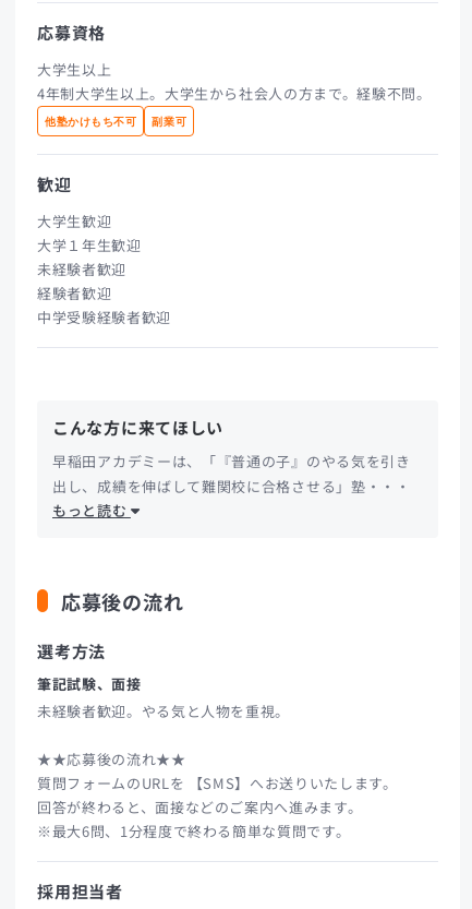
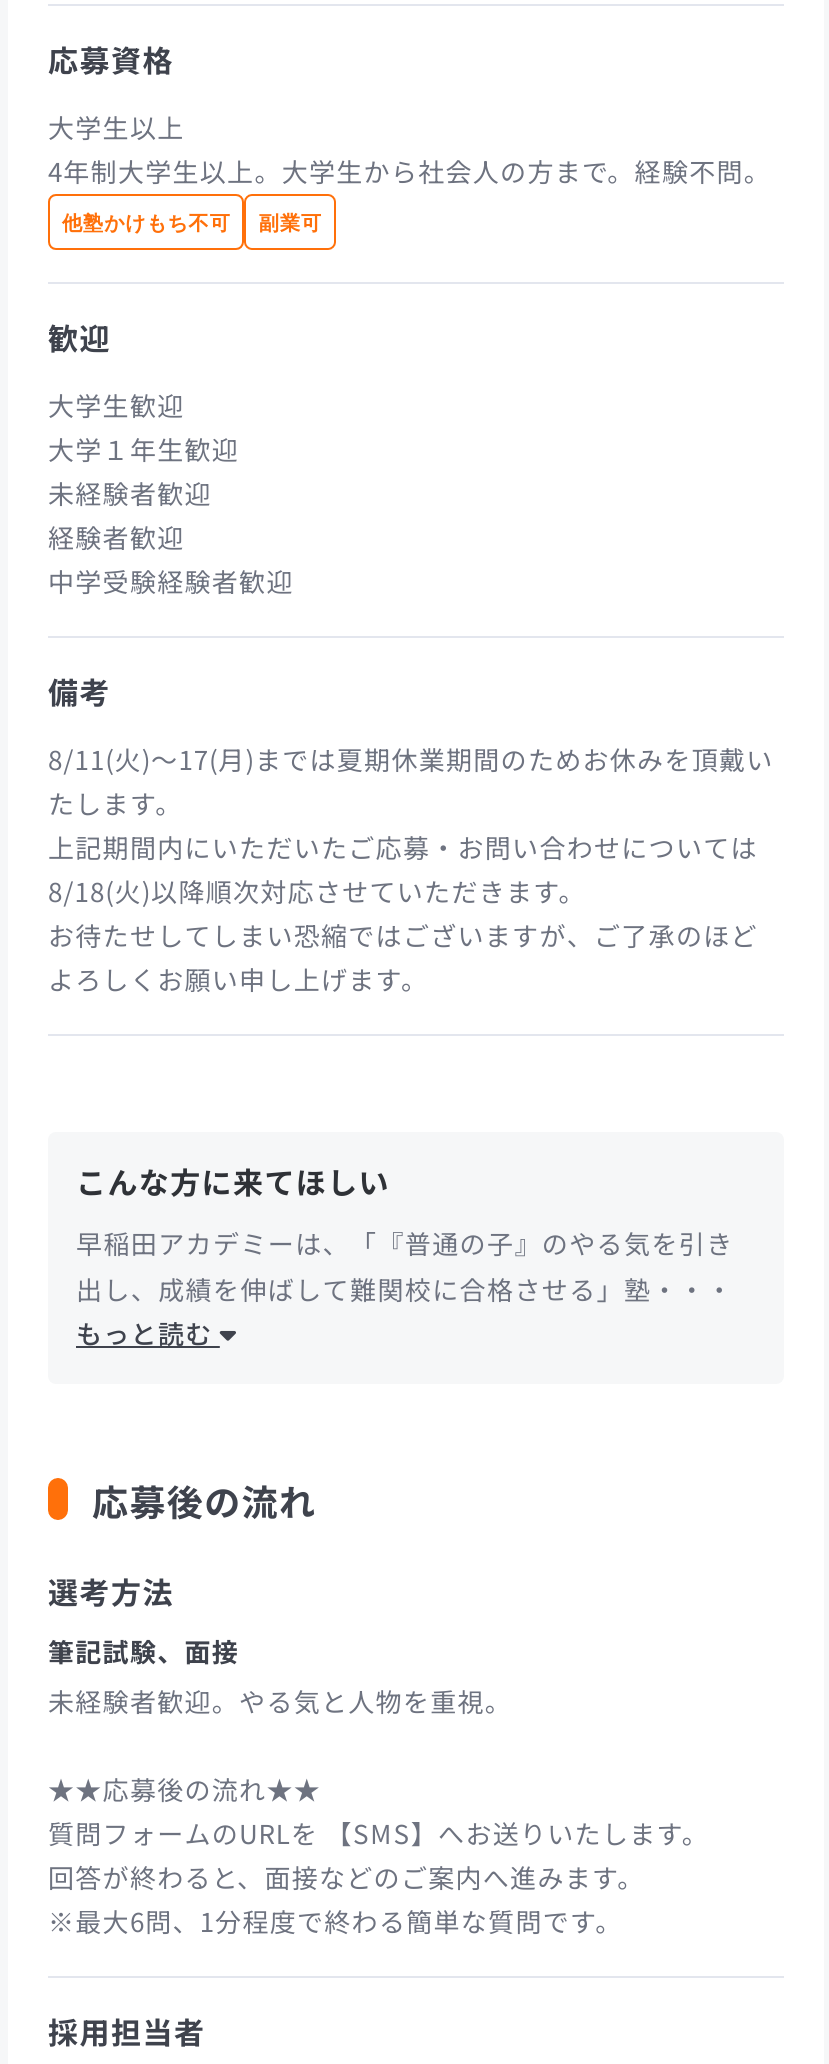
none -> [48,670,774,998] 備考 | 8/11(火)～17(月)までは夏期休業期間のためお休みを頂戴い | たします。 | 上記期間内にいただいたご応募・お問い合わせについては | 8/18(火)以降順次対応させていただきます。 | お待たせしてしまい恐縮ではございますが、ご了承のほど | よろしくお願い申し上げます。

